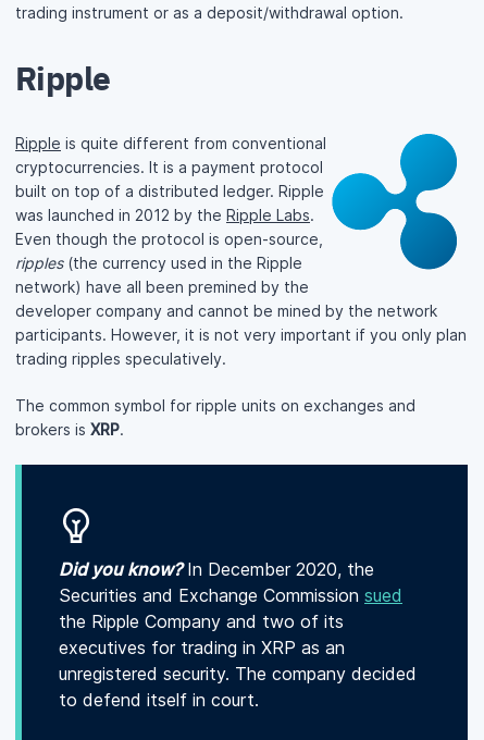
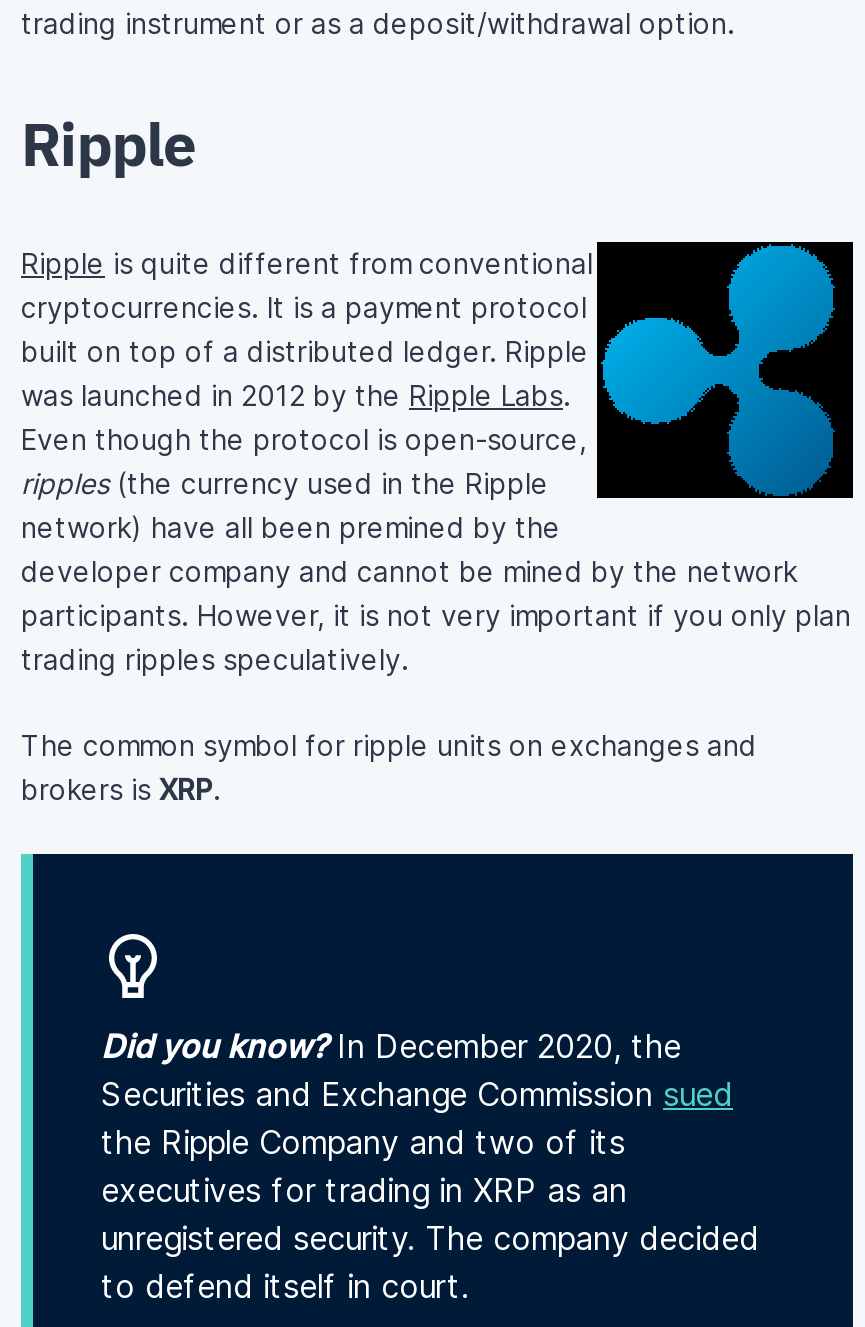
[328,132,468,271] [image] -> [595,240,855,500] [image]

